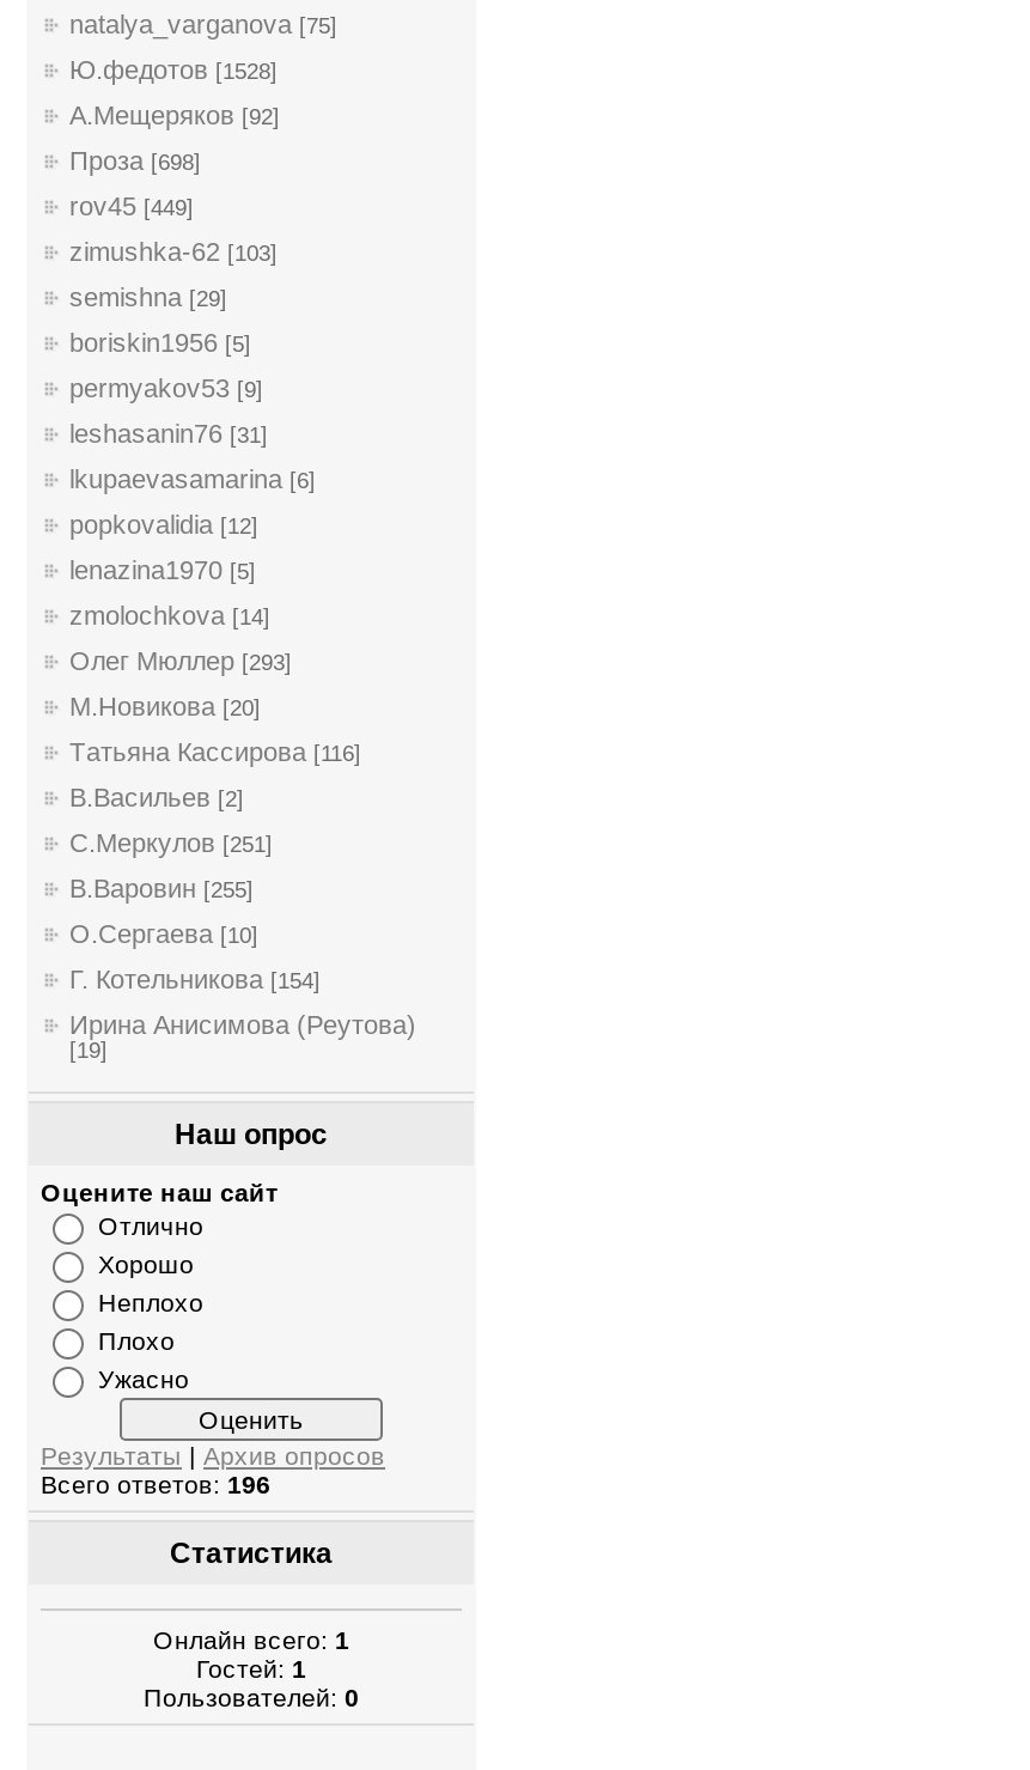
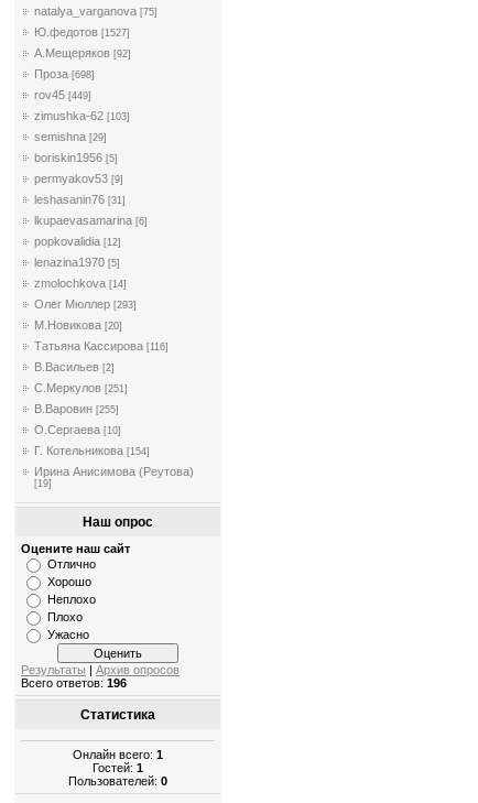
[69,55,278,84] Ю.федотов [1528] -> [34,25,130,39] Ю.федотов [1527]

